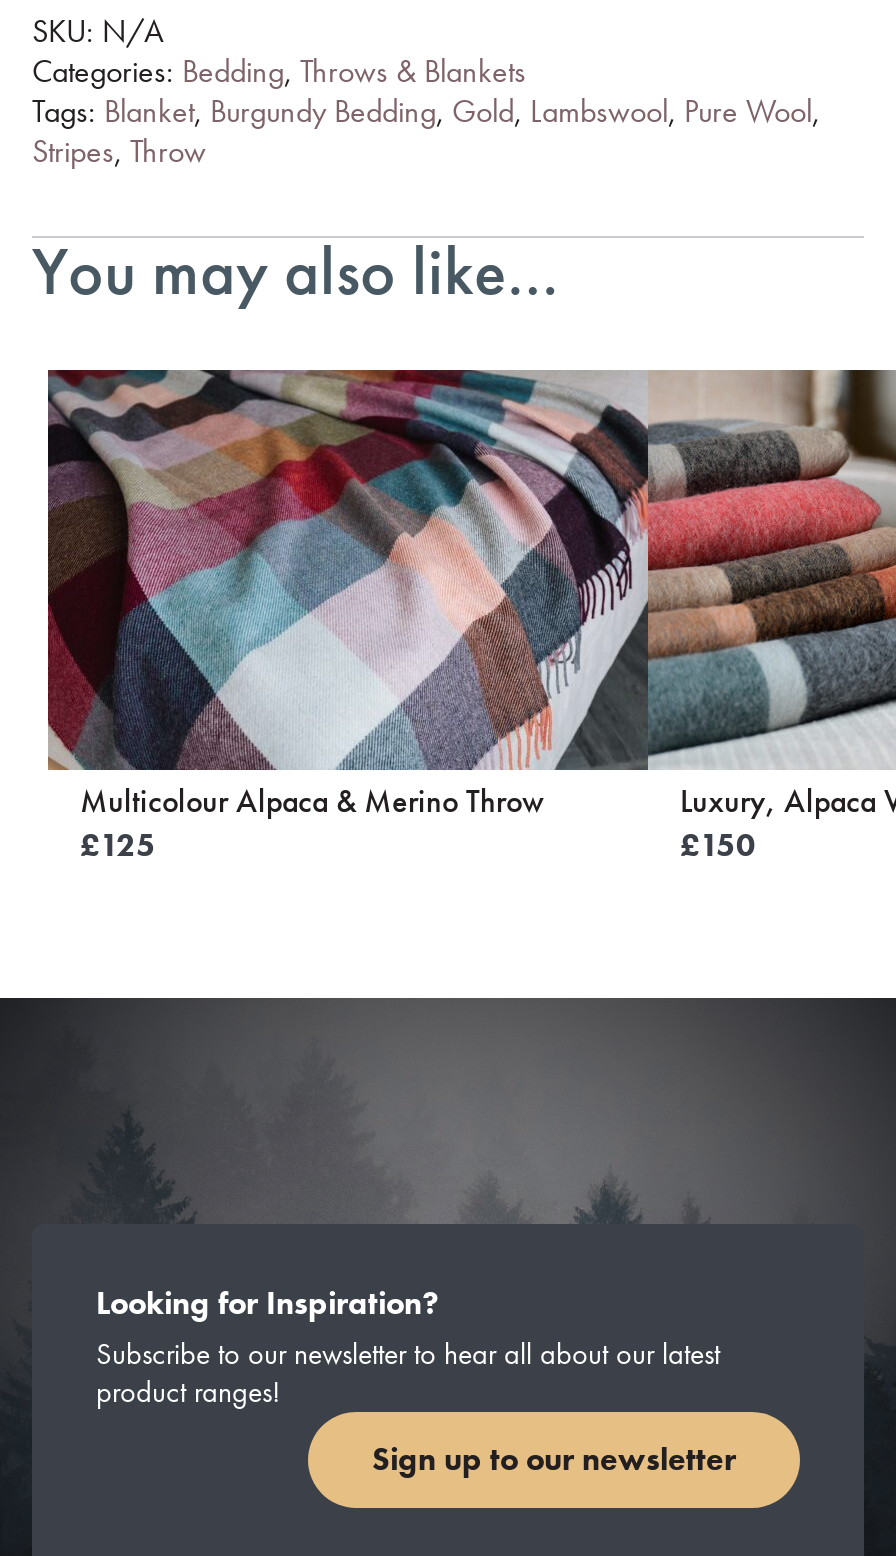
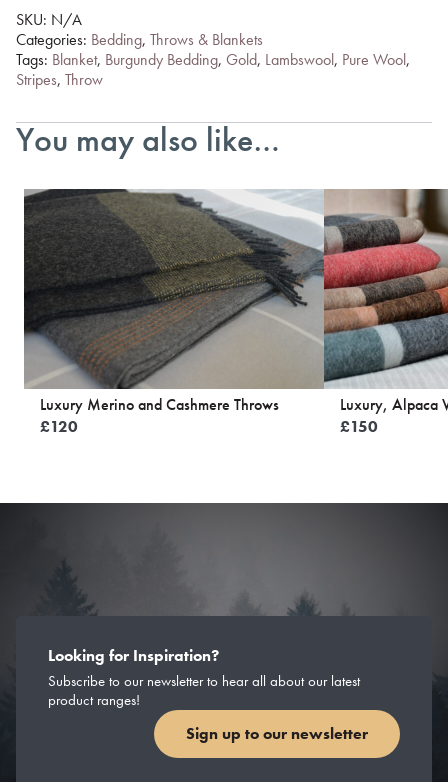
[46,368,650,867] [image] | Multicolour Alpaca & Merino Throw | £125 -> [23,188,325,437] [image] | Luxury Merino and Cashmere Throws | £120

